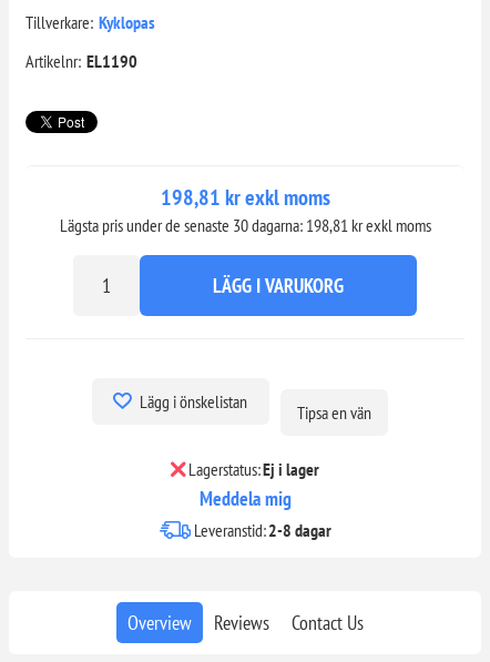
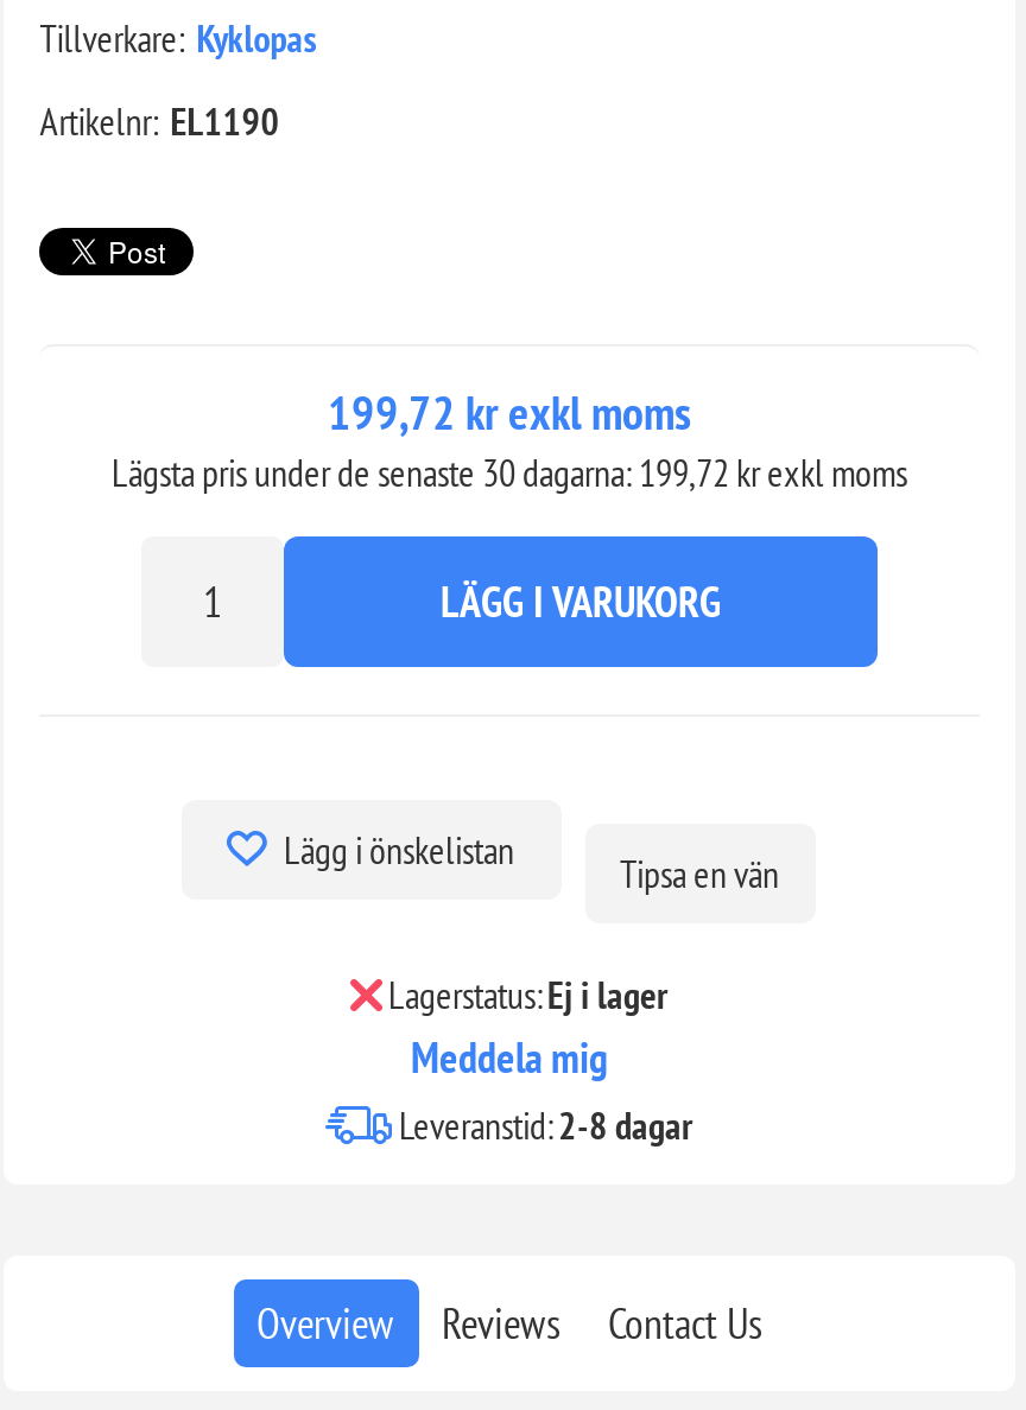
[160,183,330,211] 198,81 kr exkl moms -> [328,381,691,443] 199,72 kr exkl moms
[59,214,431,236] Lägsta pris under de senaste 30 dagarna: 198,81 kr exkl moms -> [112,448,907,495] Lägsta pris under de senaste 30 dagarna: 199,72 kr exkl moms

